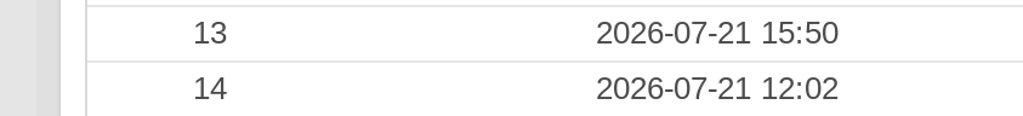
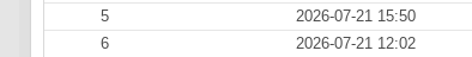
[193,14,227,51] 13 -> [101,7,109,25] 5
[193,70,227,106] 14 -> [101,34,109,52] 6

